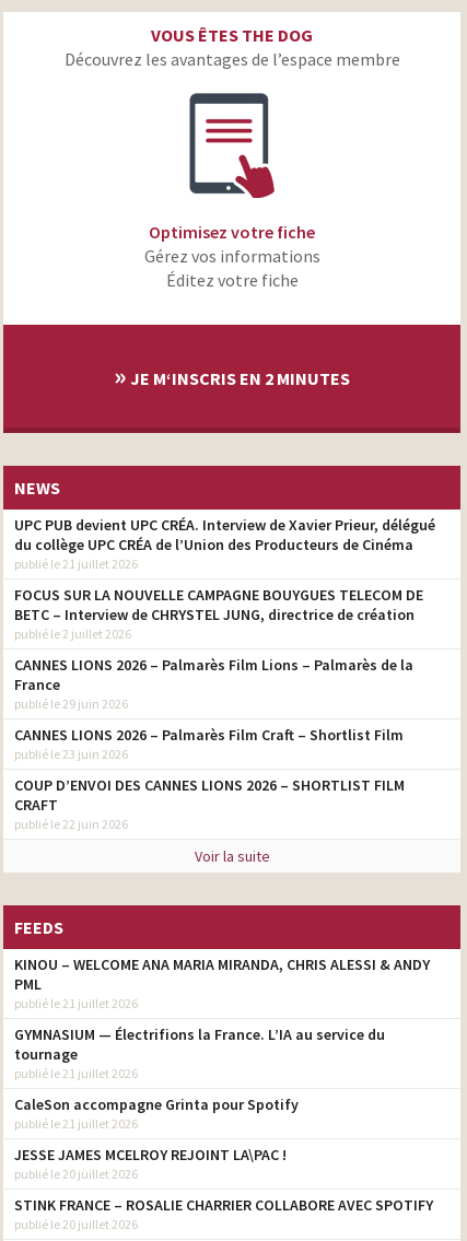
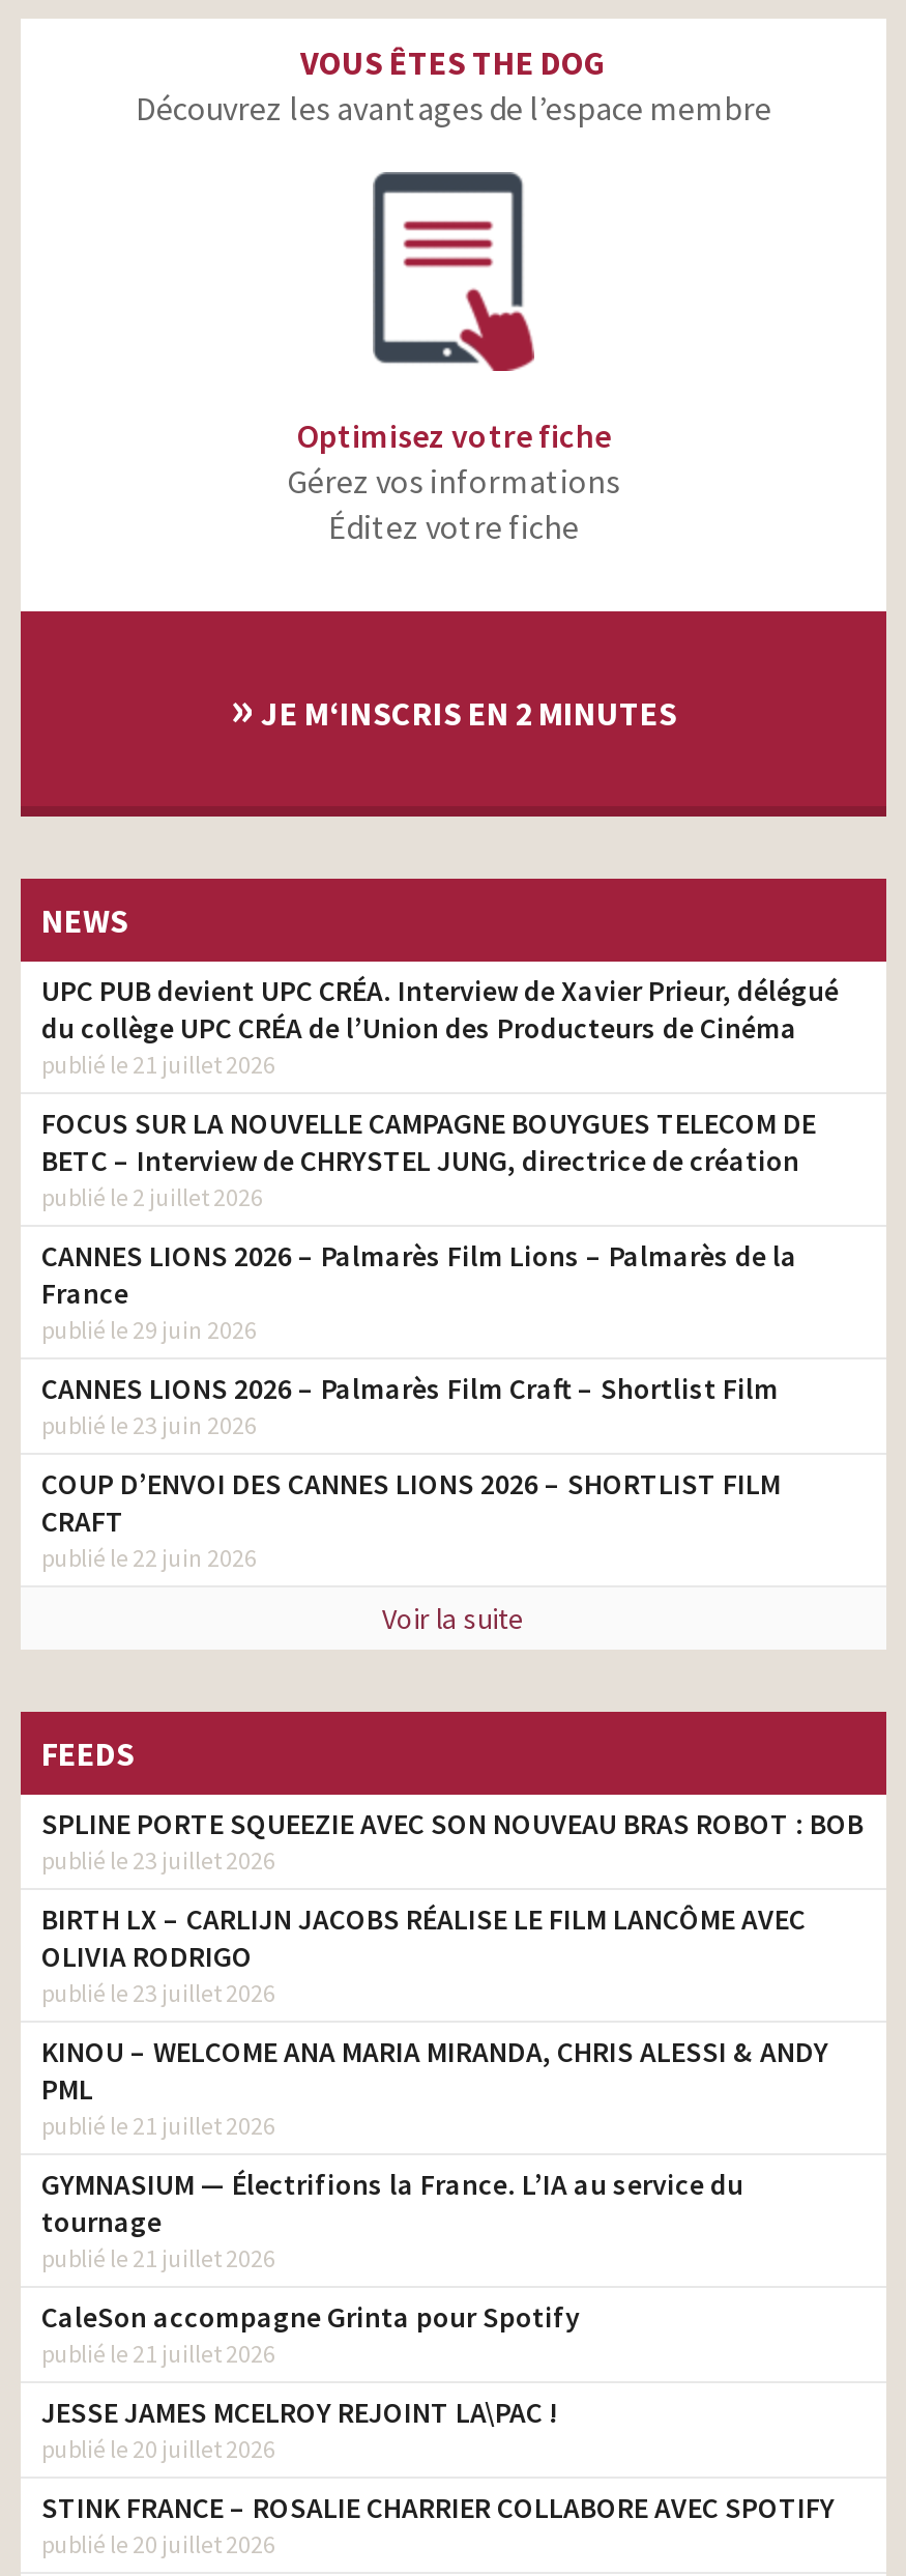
none -> [41,1805,864,2008] SPLINE PORTE SQUEEZIE AVEC SON NOUVEAU BRAS ROBOT : BOB | publié le 23 juillet 2026 | BIRTH LX – CARLIJN JACOBS RÉALISE LE FILM LANCÔME AVEC | OLIVIA RODRIGO | publié le 23 juillet 2026

